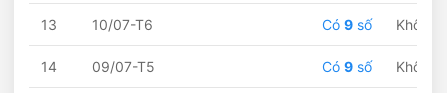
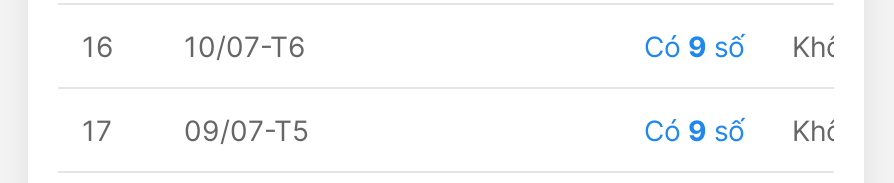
[41,16,57,33] 13 -> [82,29,114,63] 16
[41,58,57,75] 14 -> [82,113,112,147] 17

